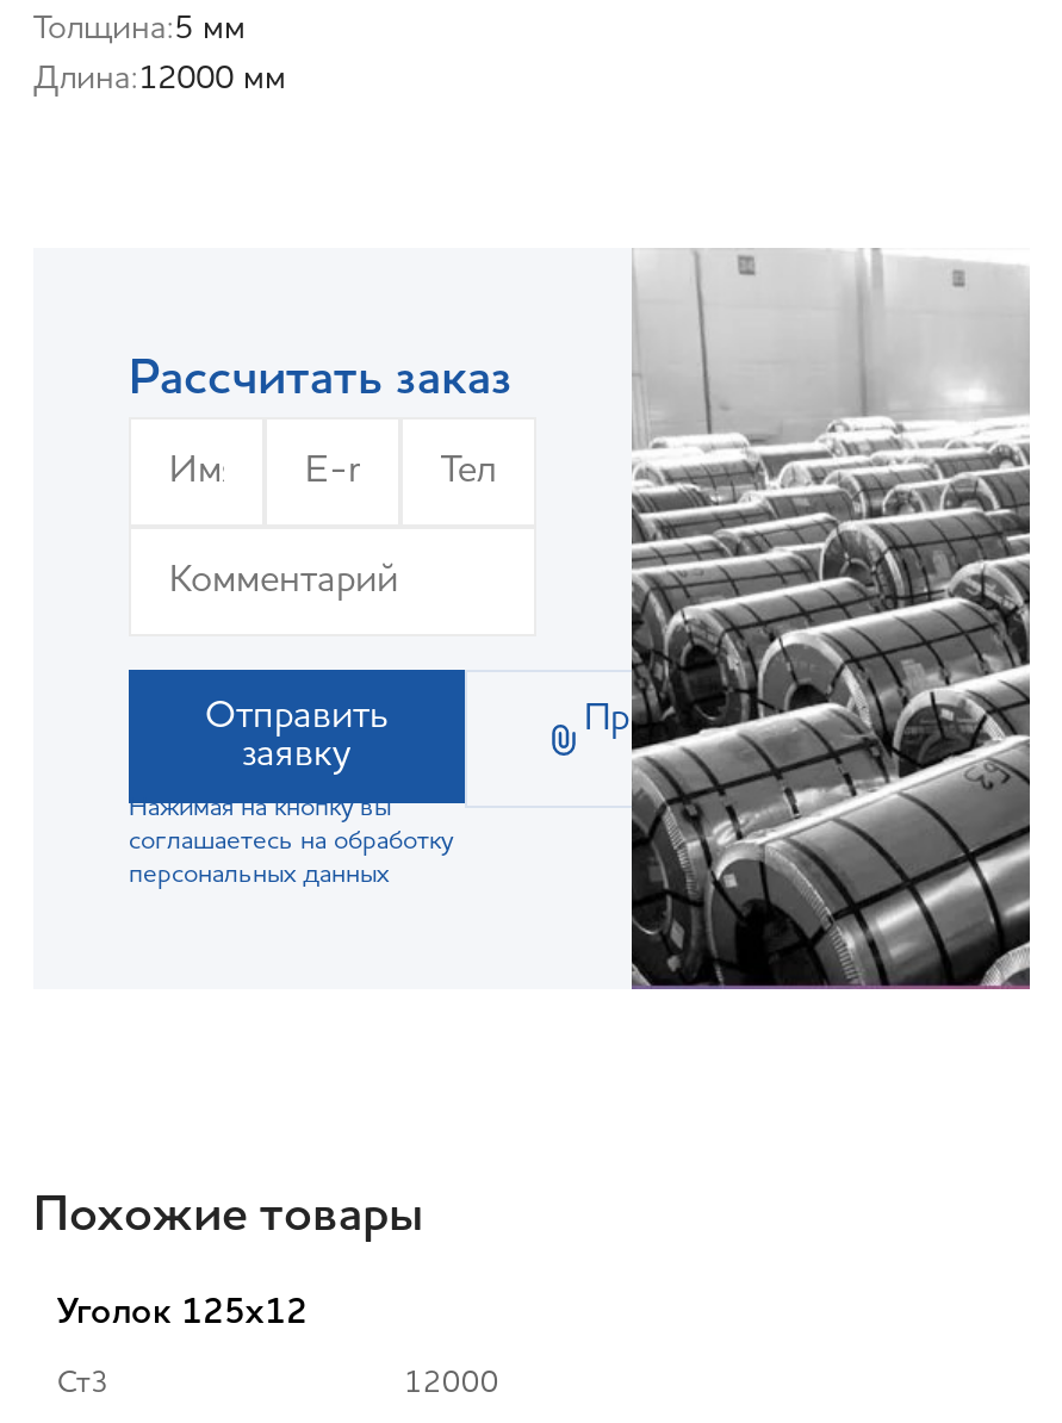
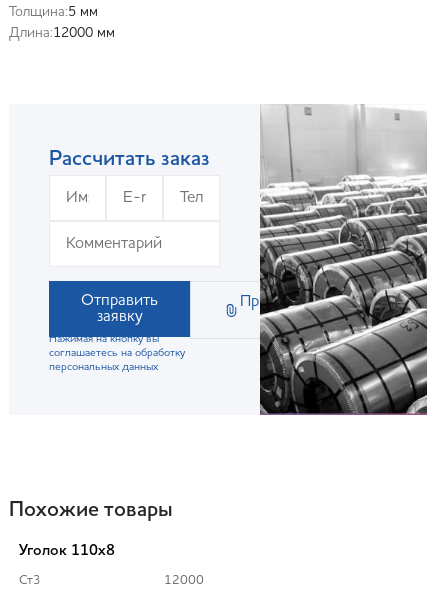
[57,1297,308,1333] Уголок 125х12 -> [19,544,115,559] Уголок 110х8

